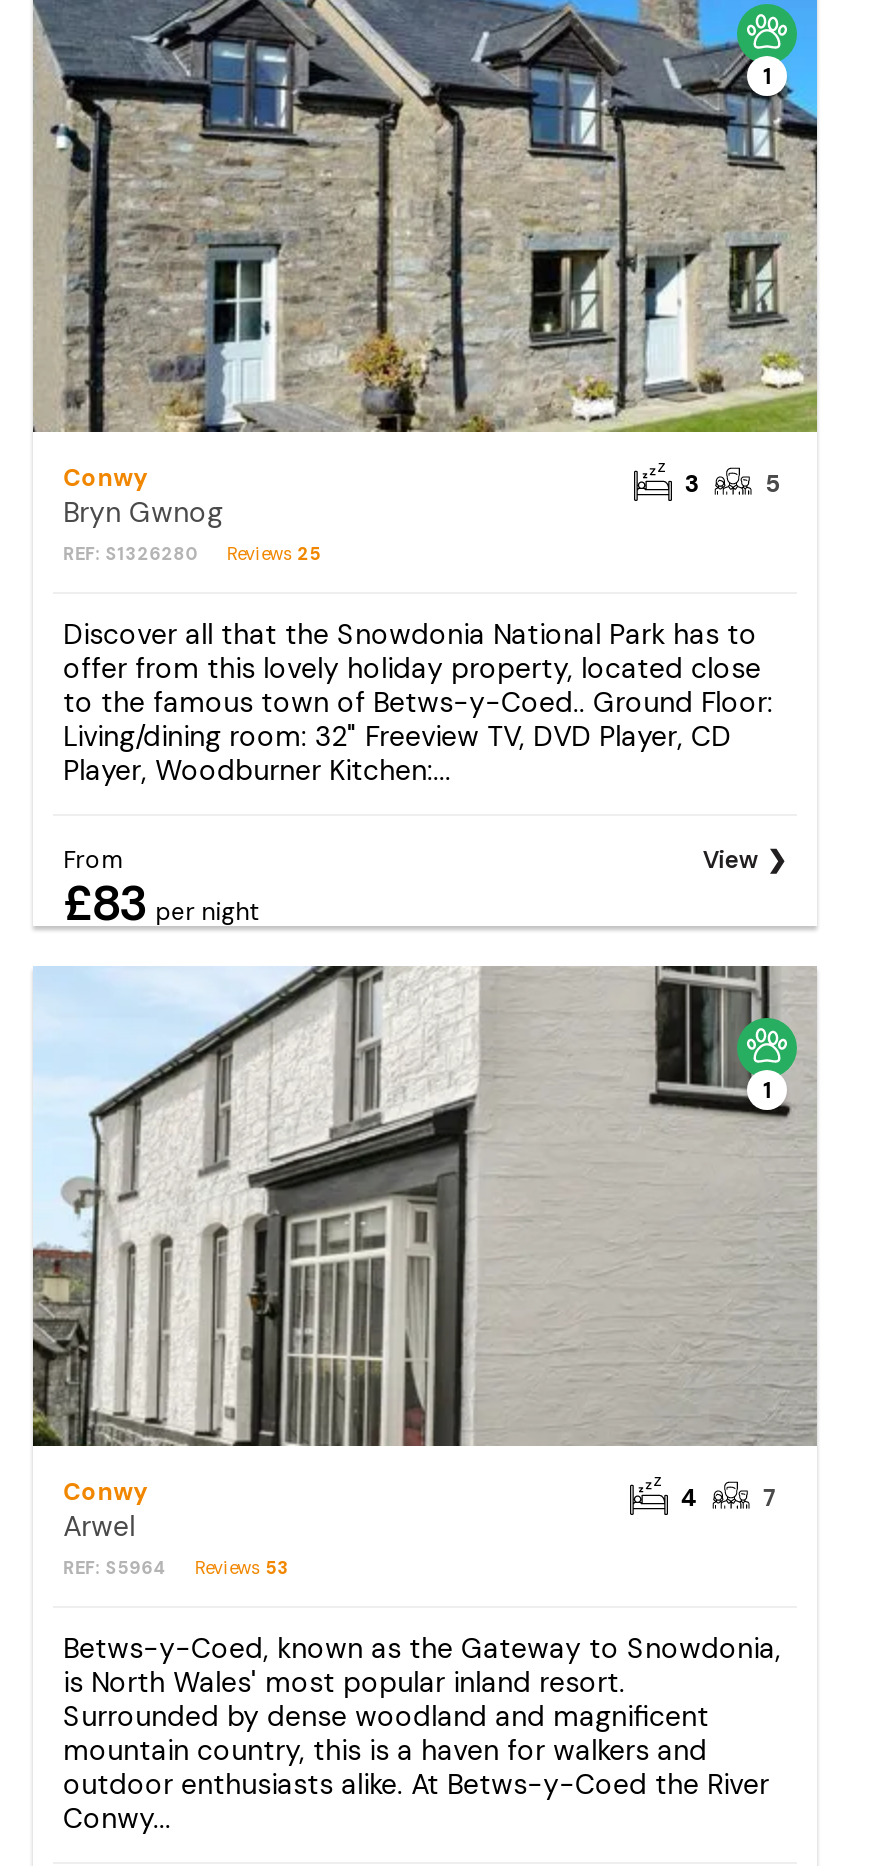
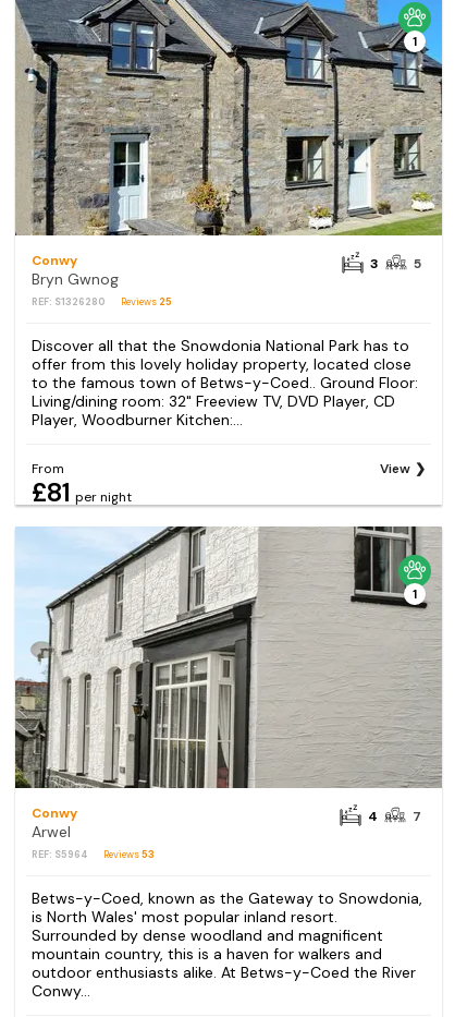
[63,872,259,934] £83 per night -> [32,475,132,509] £81 per night

